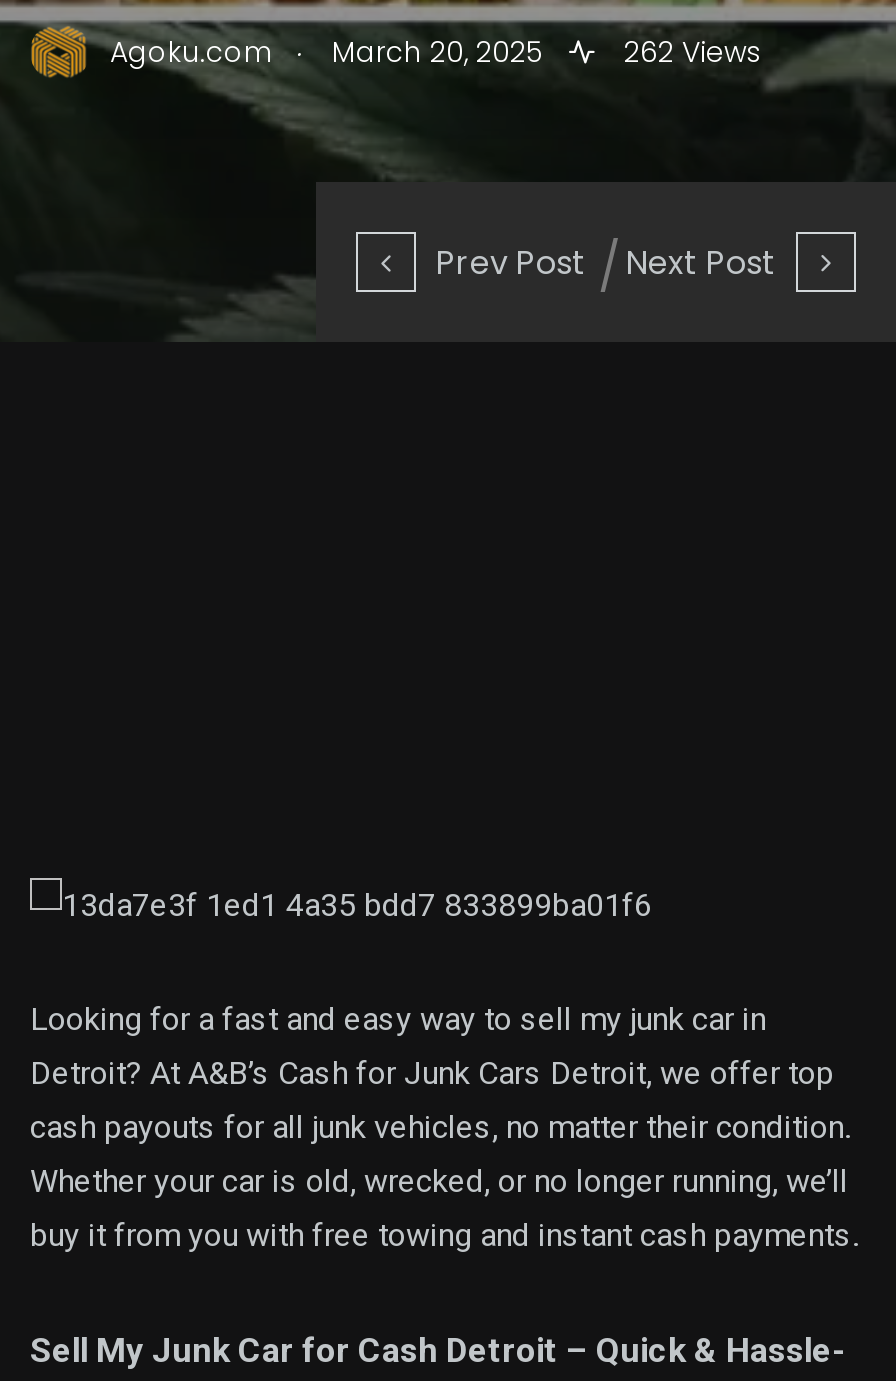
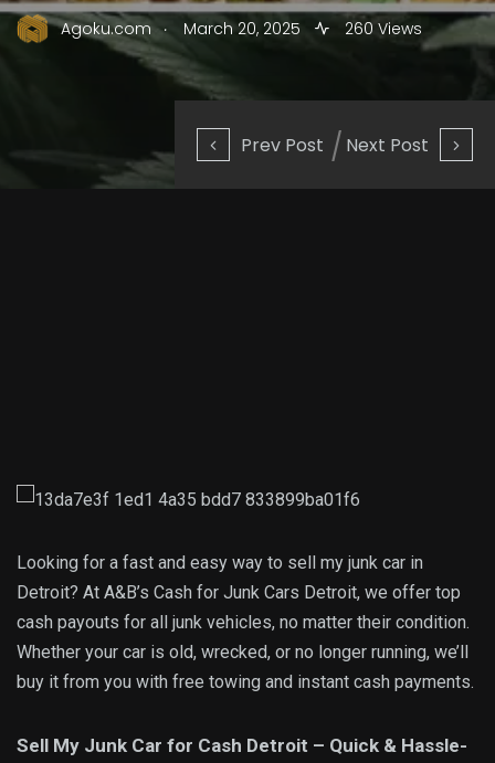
[110,25,762,71] Agoku.com . March 20, 2025 262 Views -> [61,14,422,39] Agoku.com . March 20, 2025 260 Views

